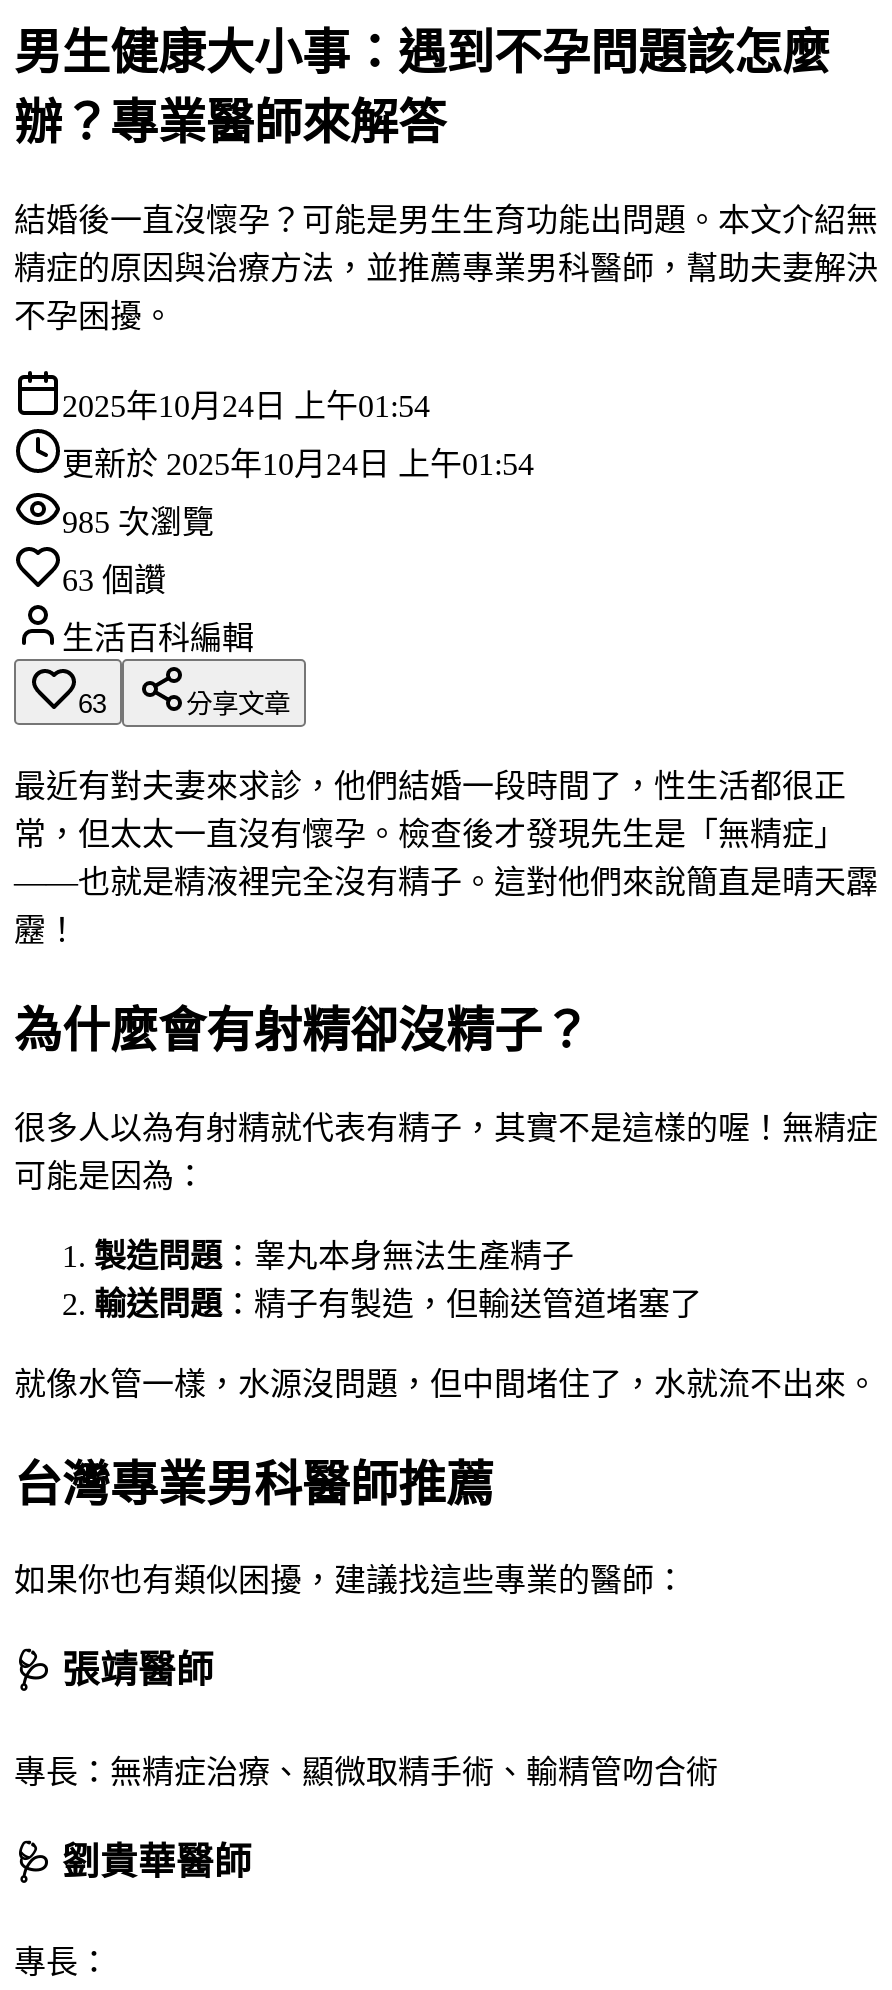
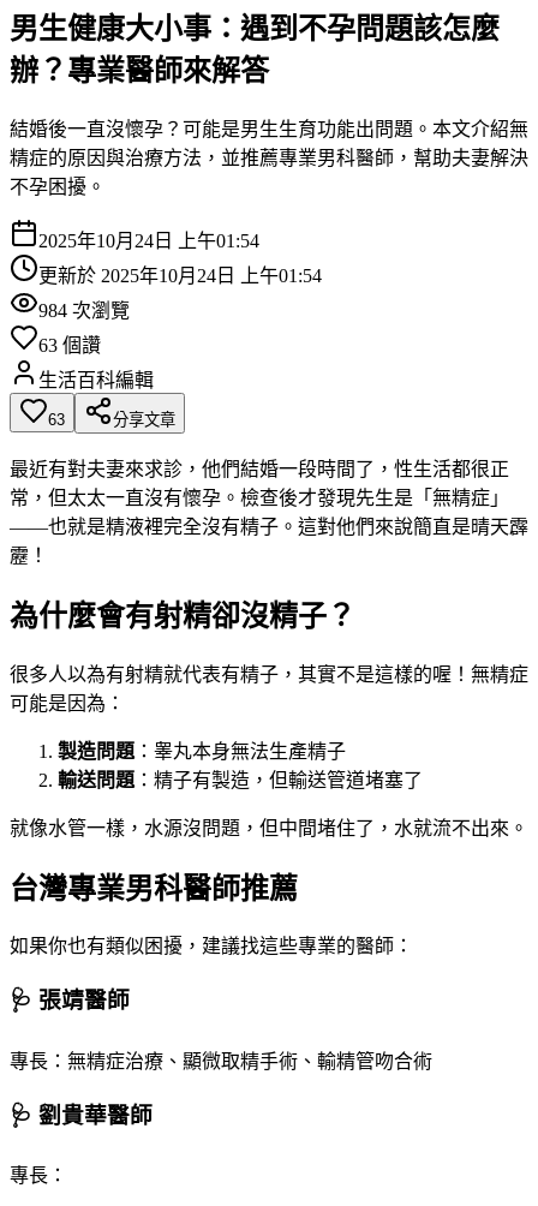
[62,505,214,539] 985次瀏覽 -> [38,300,130,320] 984次瀏覽

